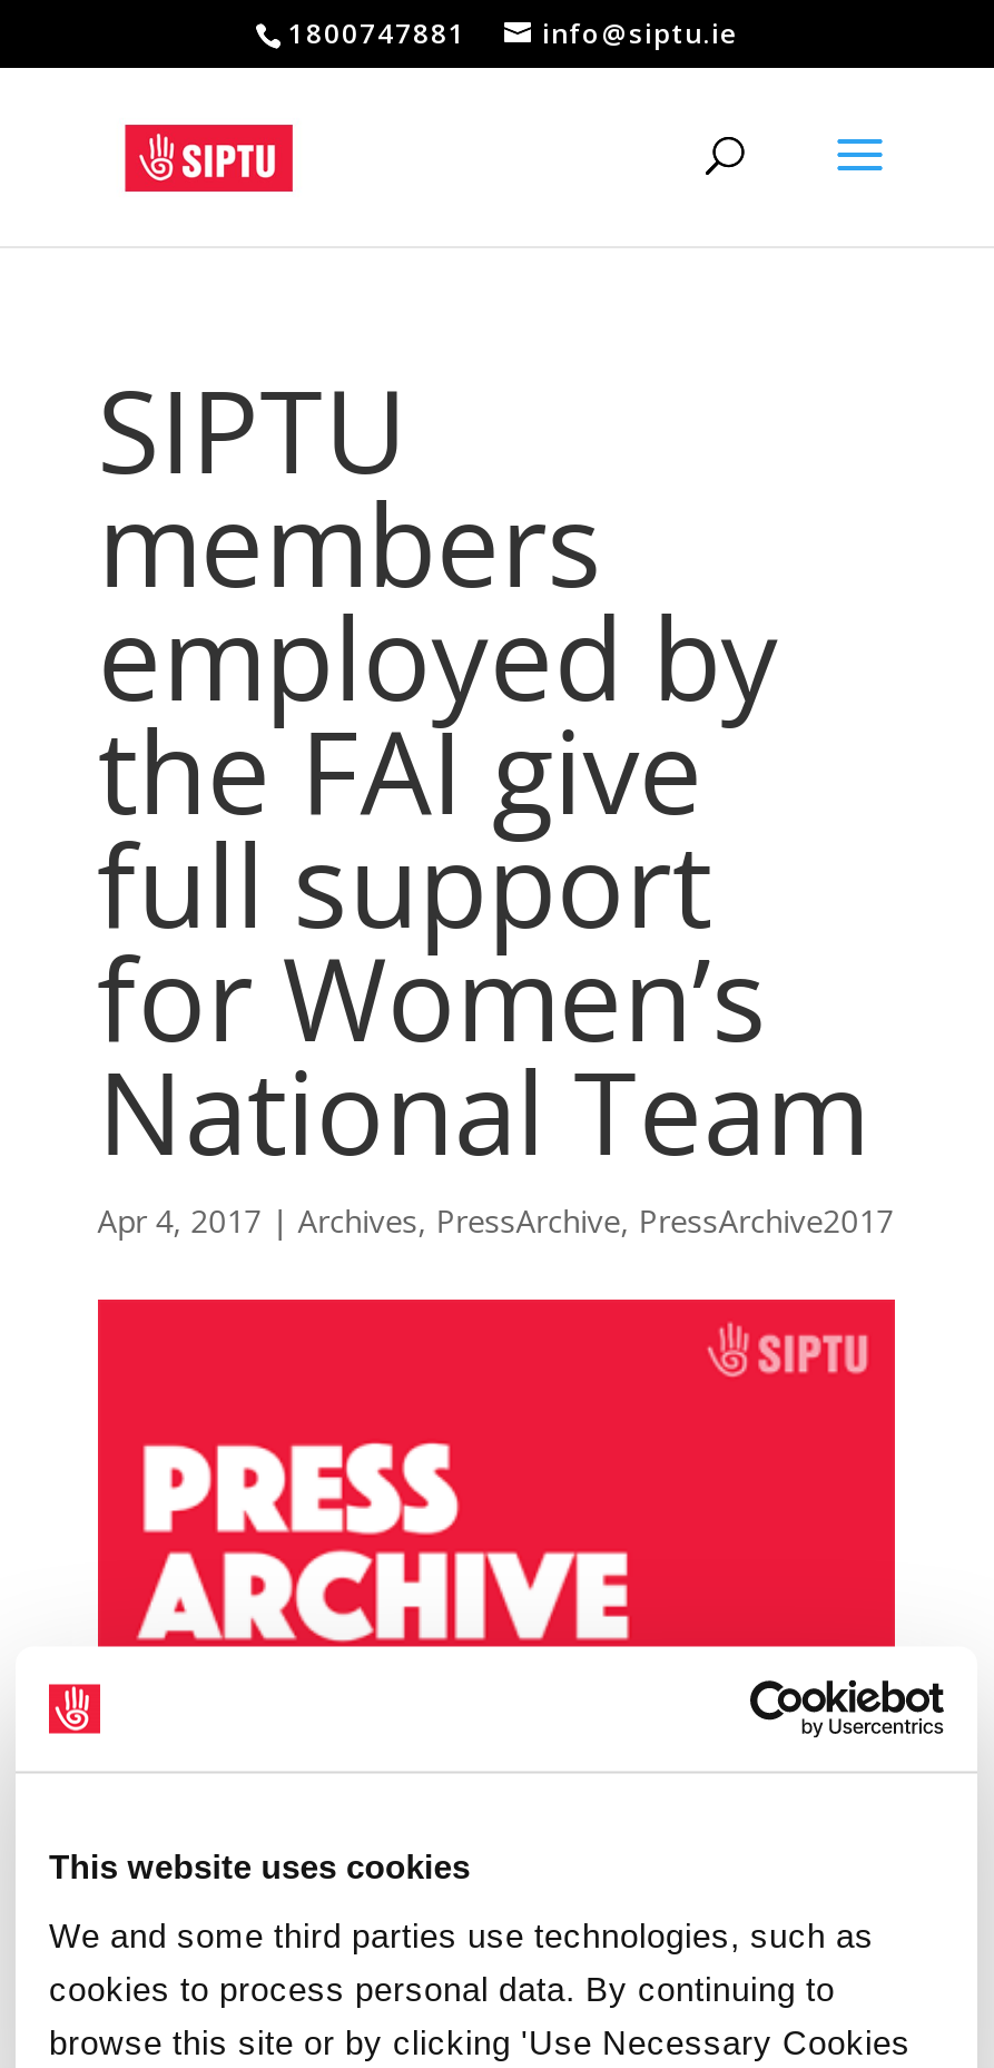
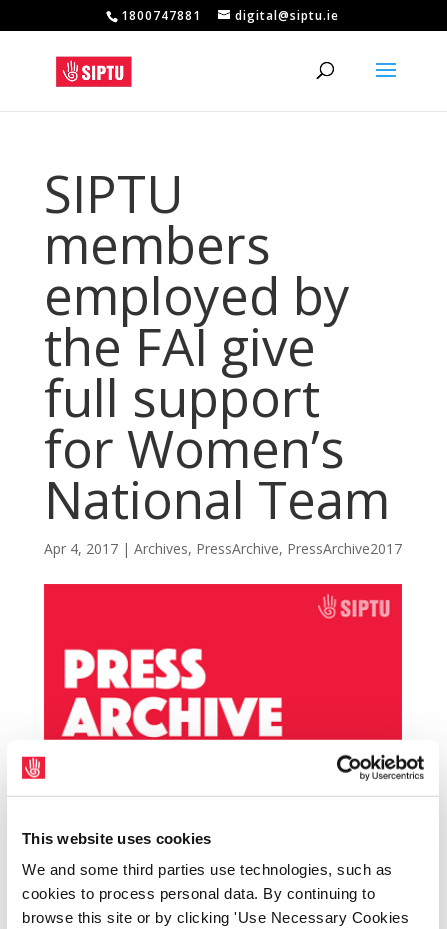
[542,14,738,52] info@siptu.ie -> [235,7,339,24] digital@siptu.ie

